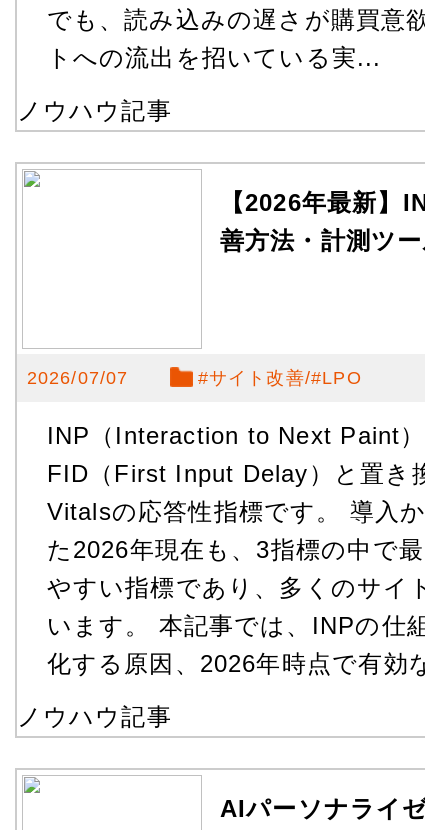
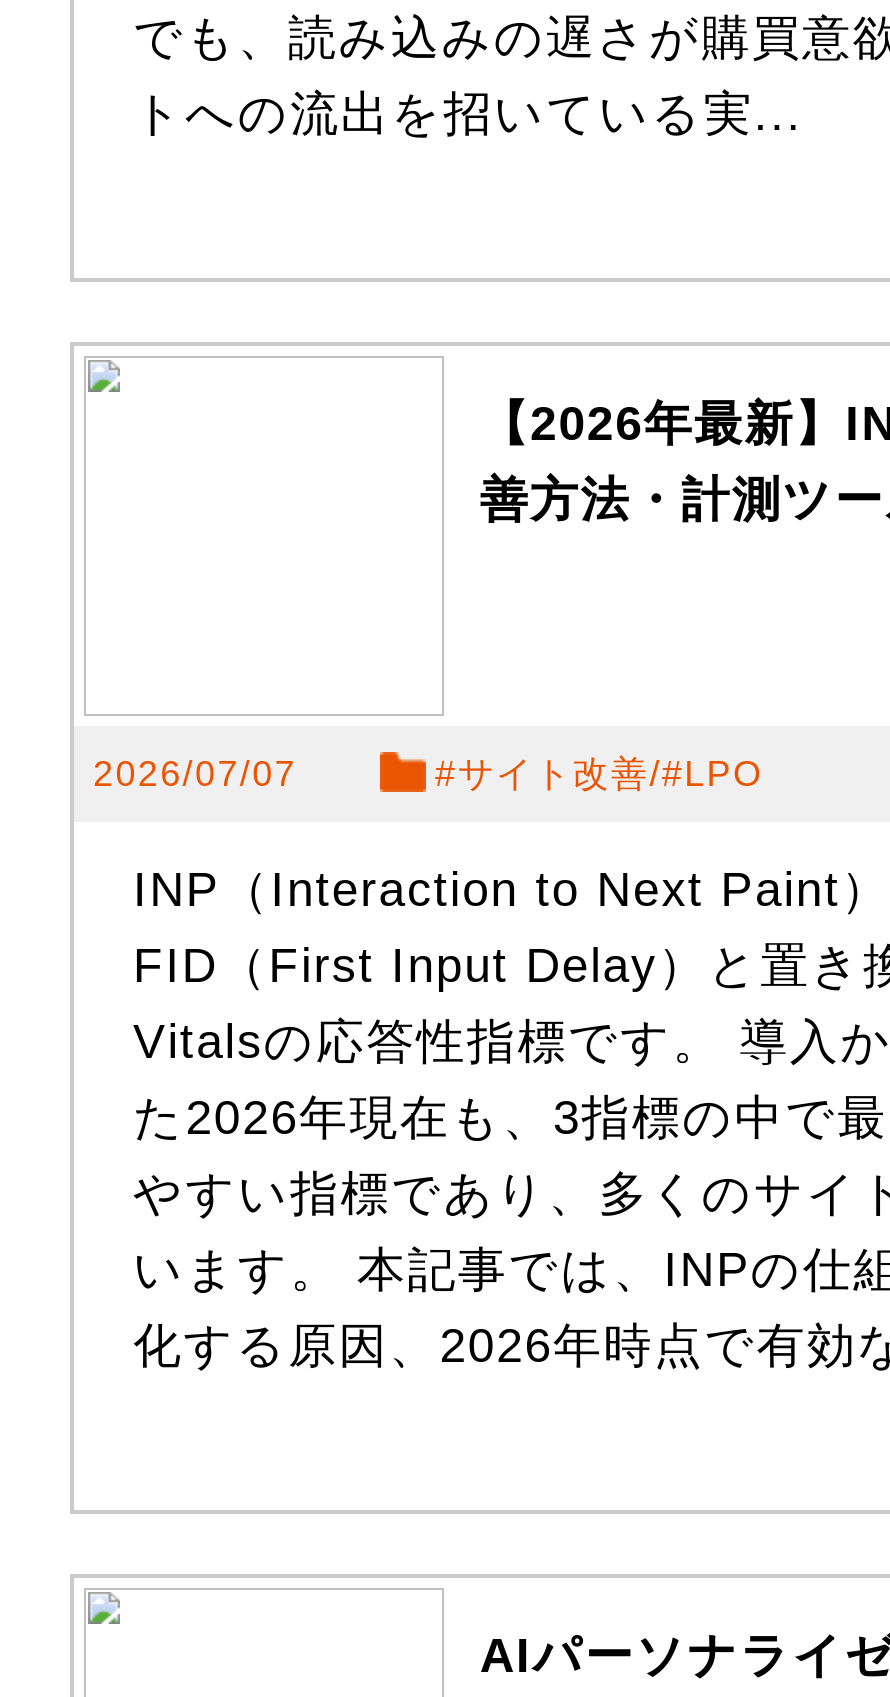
[16,97,172,124] ノウハウ記事 -> none
[16,703,172,730] ノウハウ記事 -> none

